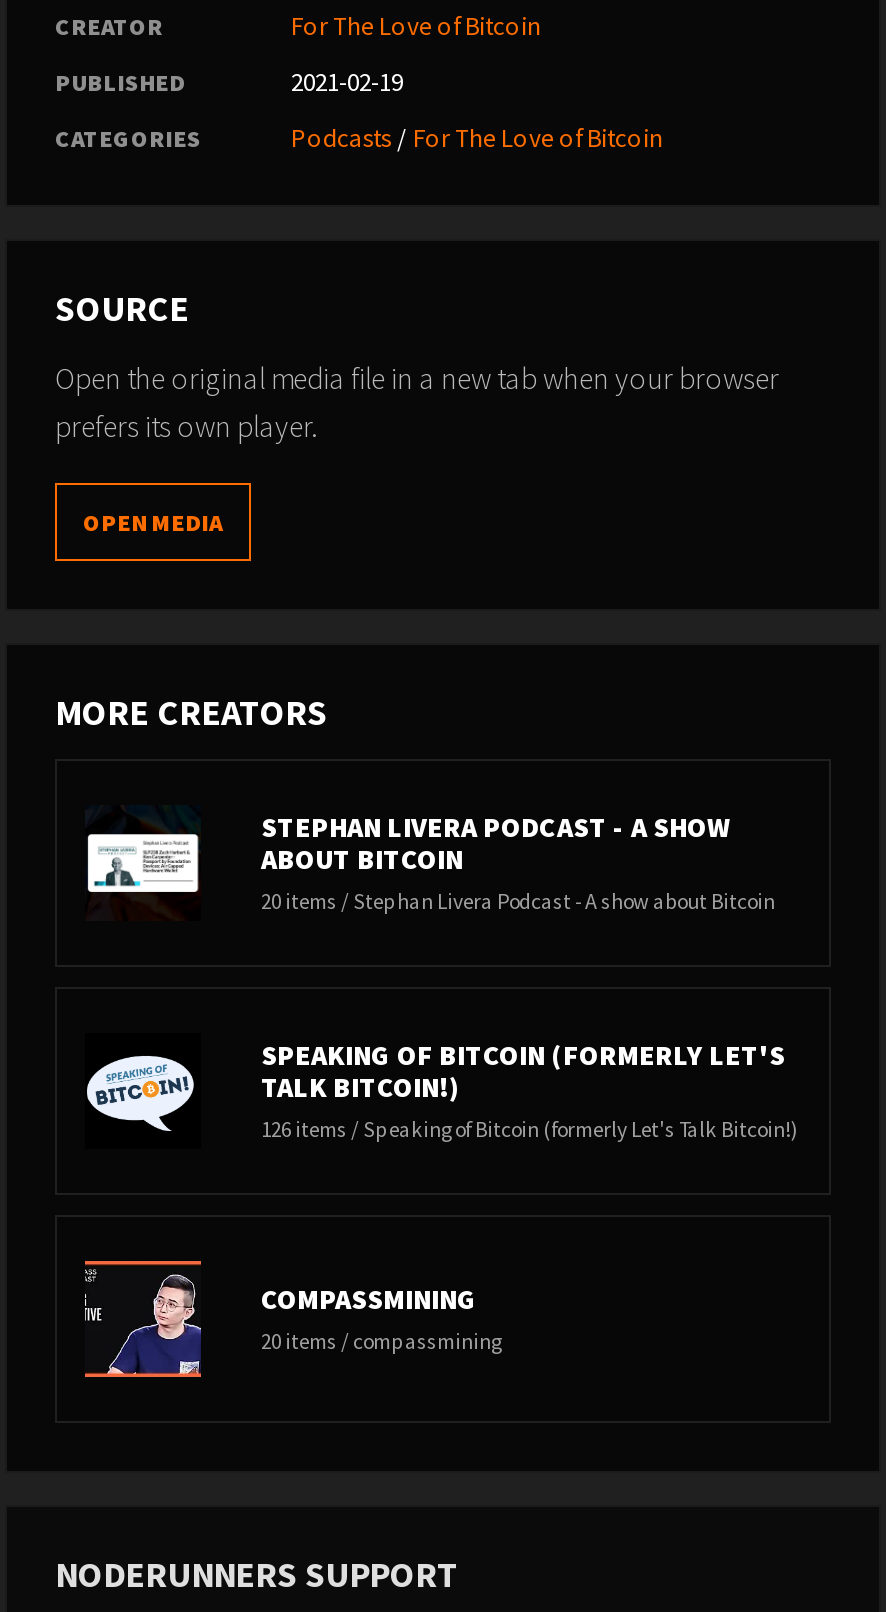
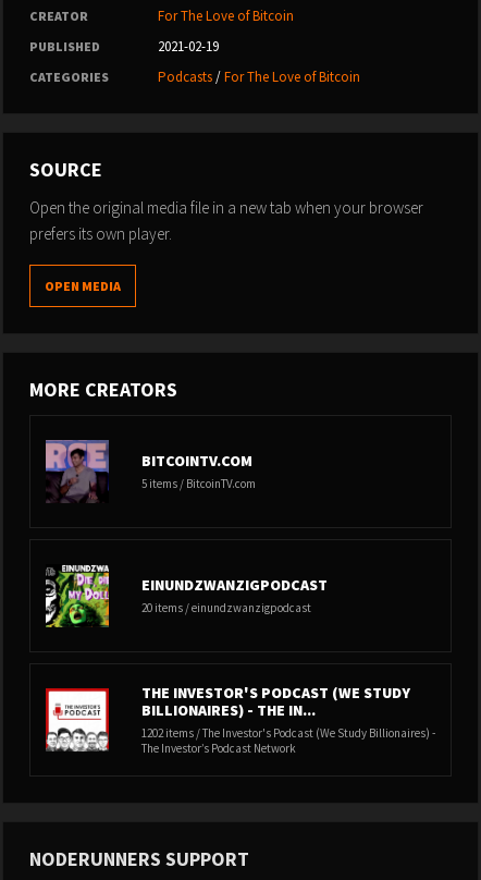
[85,805,775,919] [image] | STEPHAN LIVERA PODCAST - A SHOW | ABOUT BITCOIN | 20 items / Stephan Livera Podcast - A show about Bitcoin -> [45,439,256,503] [image] | BITCOINTV.COM | 5 items / BitcoinTV.com
[85,1035,799,1149] [image] | SPEAKING OF BITCOIN (FORMERLY LET'S | TALK BITCOIN!) | 126 items / Speaking of Bitcoin (formerly Let's Talk Bitcoin!) -> [45,564,328,628] [image] | EINUNDZWANZIGPODCAST | 20 items / einundzwanzigpodcast
[83,1259,501,1379] [image] | COMPASSMINING | 20 items / compassmining -> [45,683,435,756] [image] | THE INVESTOR'S PODCAST (WE STUDY | BILLIONAIRES) - THE IN... | 1202 items / The Investor's Podcast (We Study Billionaires) - | The Investor’s Podcast Network

